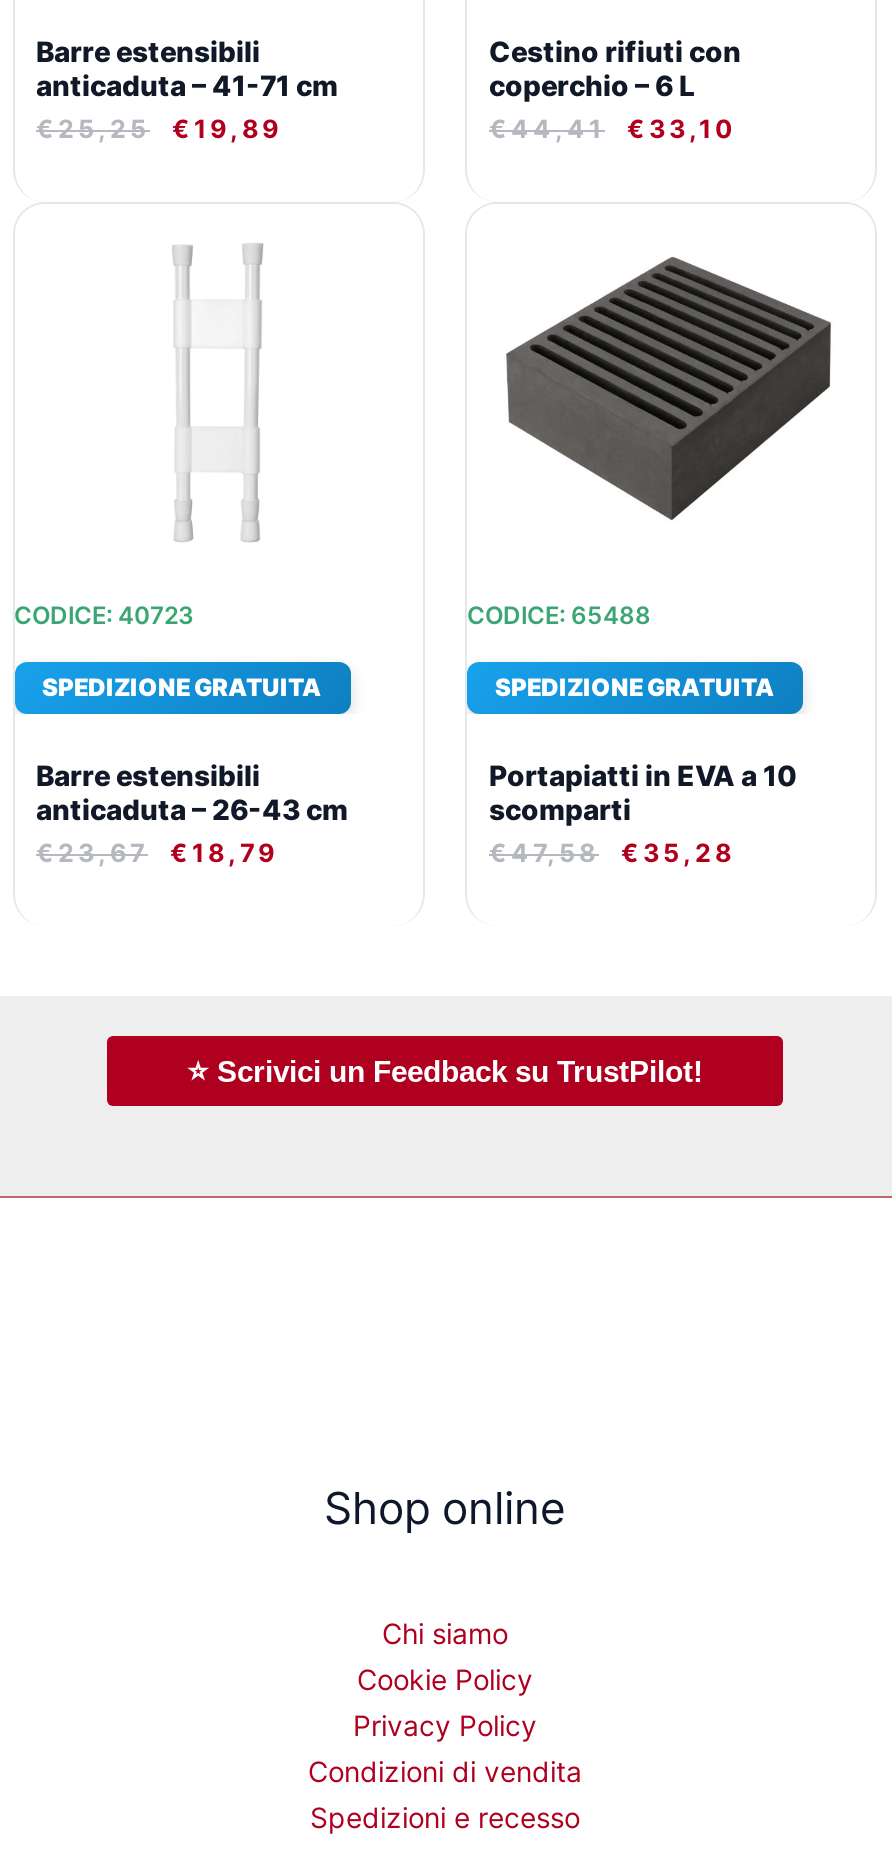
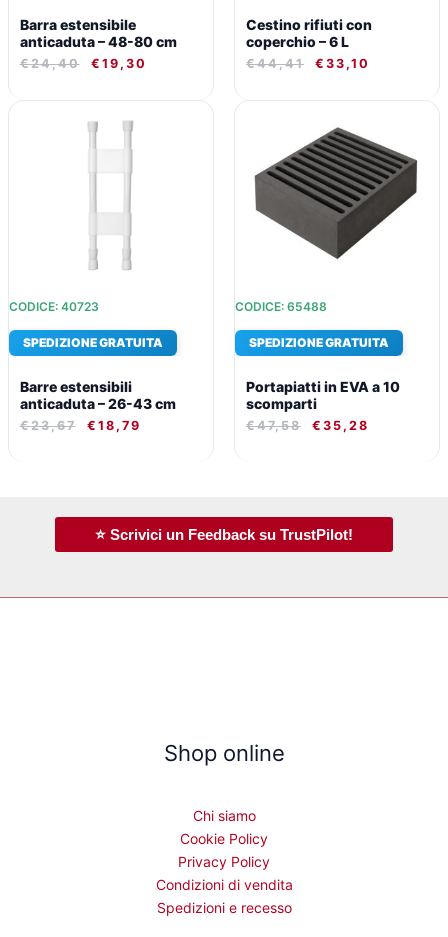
[36,34,338,144] Barre estensibili | anticaduta – 41-71 cm | €25,25 -> [19,16,176,71] Barra estensibile | anticaduta – 48-80 cm | €24,40
[172,114,282,144] €19,89 -> [90,56,146,71] €19,30

